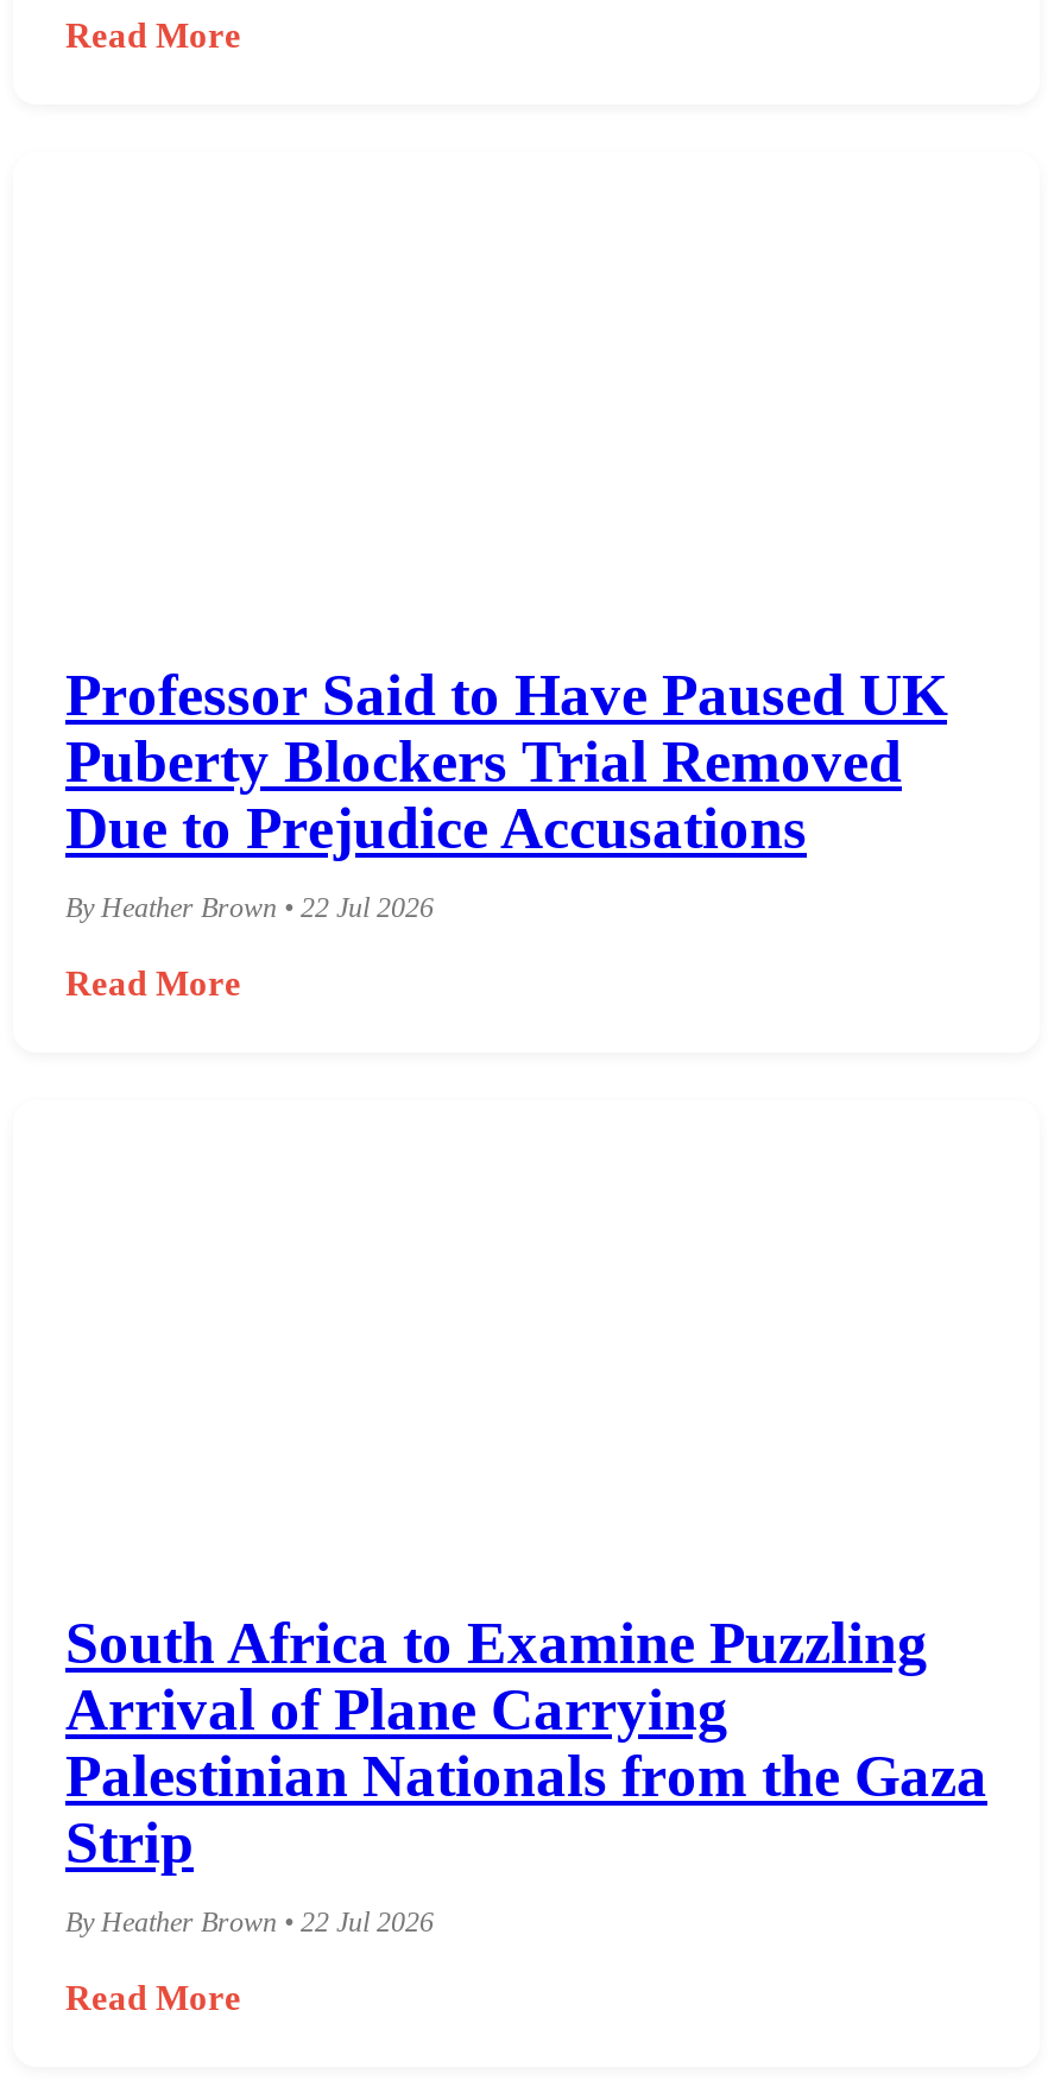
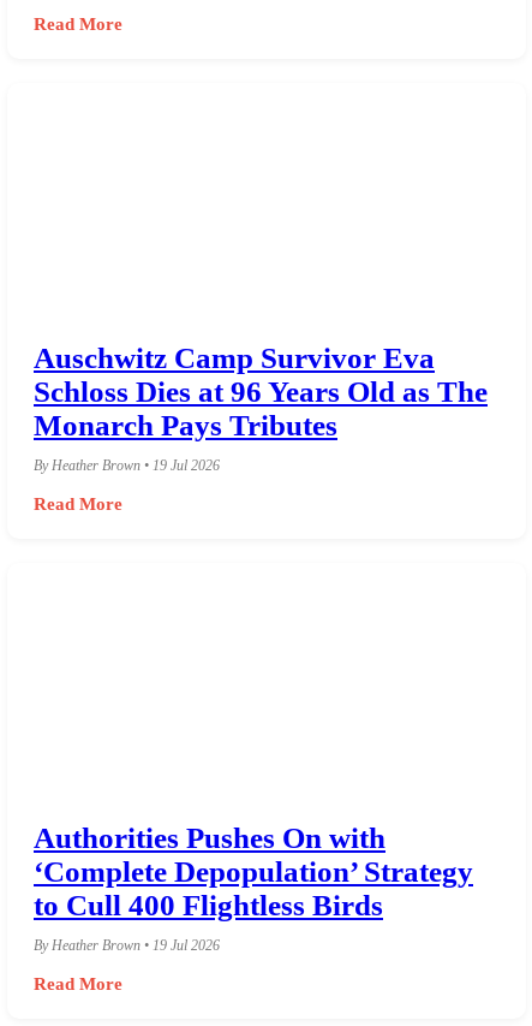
[65,663,947,861] Professor Said to Have Paused UK | Puberty Blockers Trial Removed | Due to Prejudice Accusations -> [34,342,488,442] Auschwitz Camp Survivor Eva | Schloss Dies at 96 Years Old as The | Monarch Pays Tributes
[65,891,434,925] By Heather Brown • 22 Jul 2026 -> [34,457,220,474] By Heather Brown • 19 Jul 2026
[65,1611,987,1875] South Africa to Examine Puzzling | Arrival of Plane Carrying | Palestinian Nationals from the Gaza | Strip -> [34,822,473,922] Authorities Pushes On with | ‘Complete Depopulation’ Strategy | to Cull 400 Flightless Birds
[65,1906,434,1939] By Heather Brown • 22 Jul 2026 -> [34,937,220,954] By Heather Brown • 19 Jul 2026

